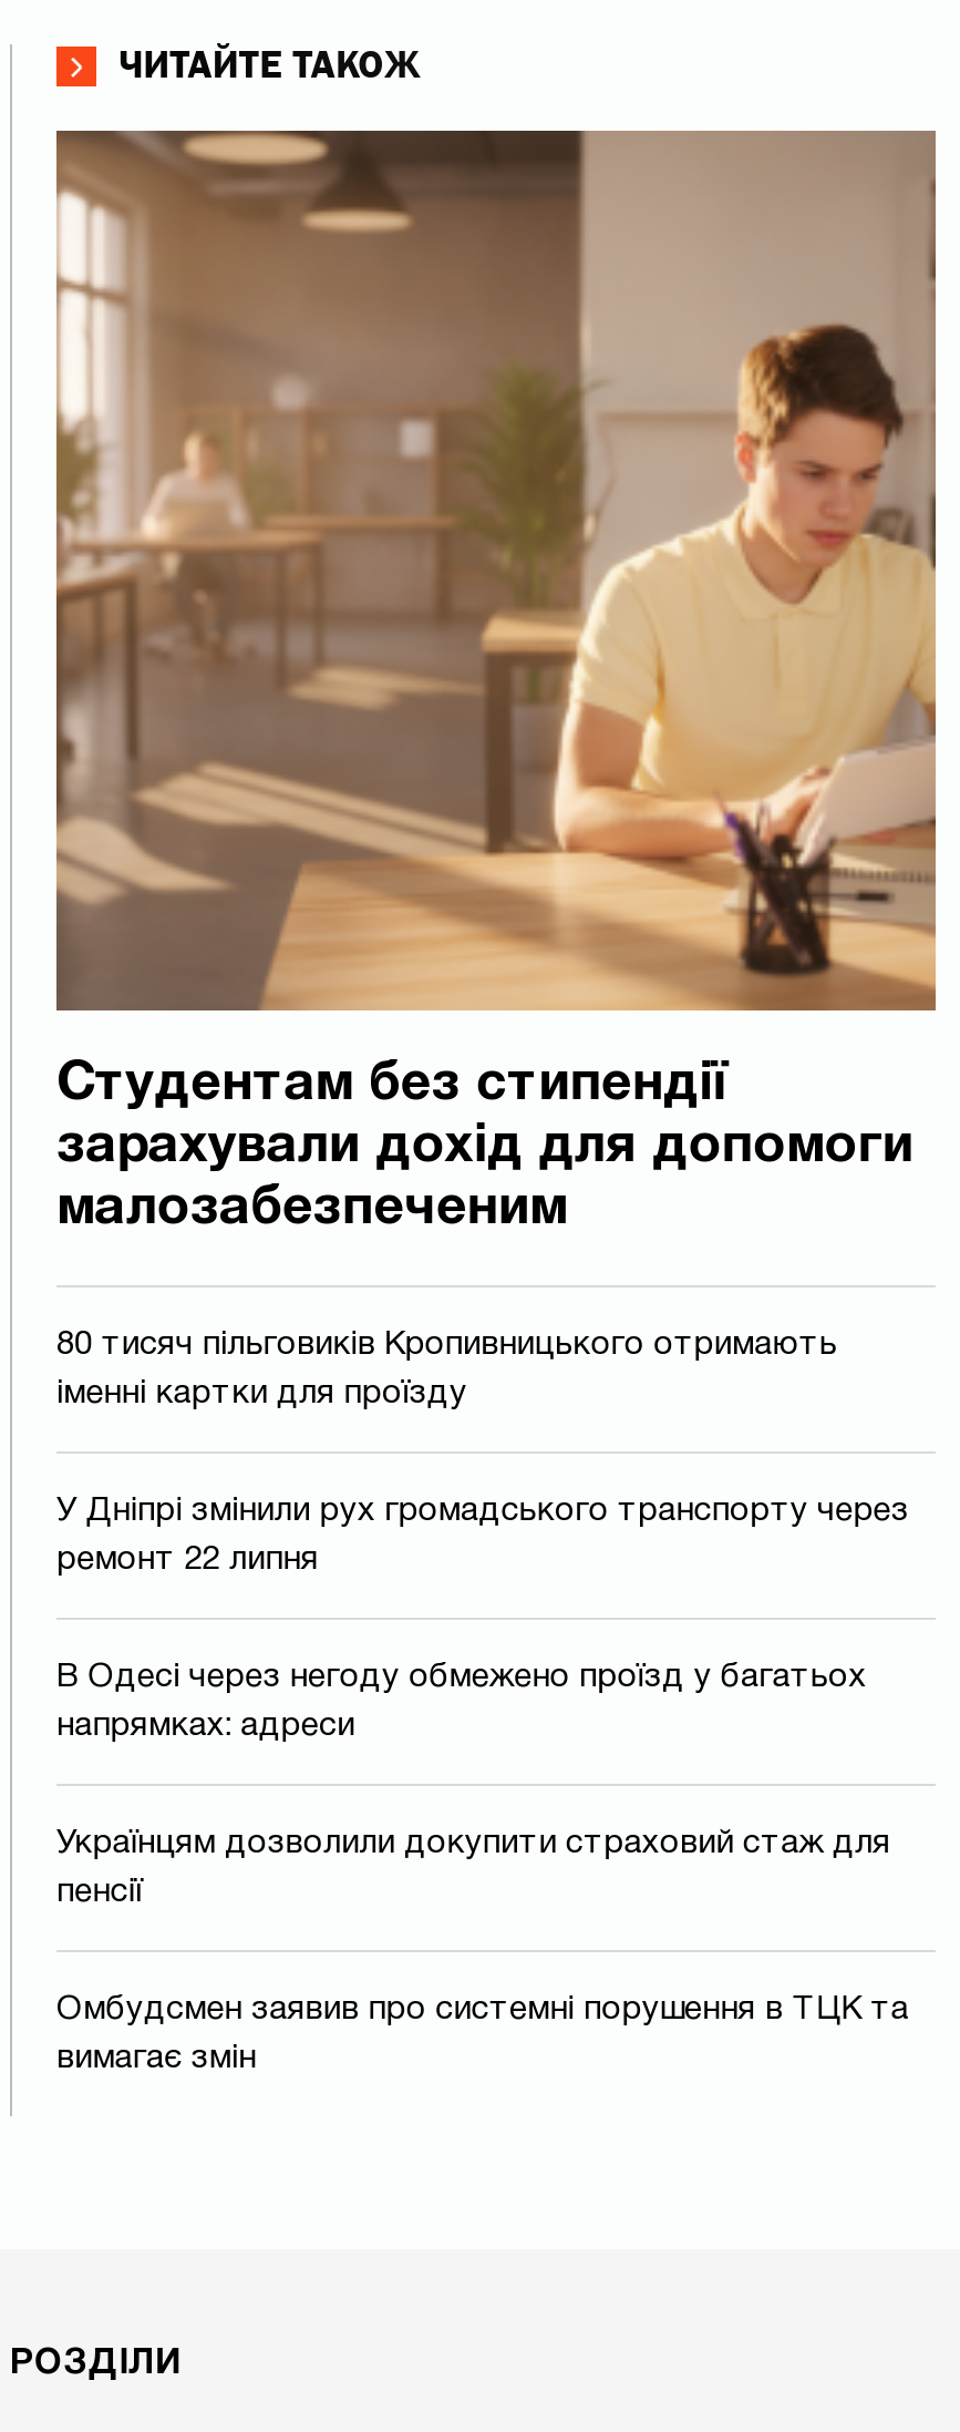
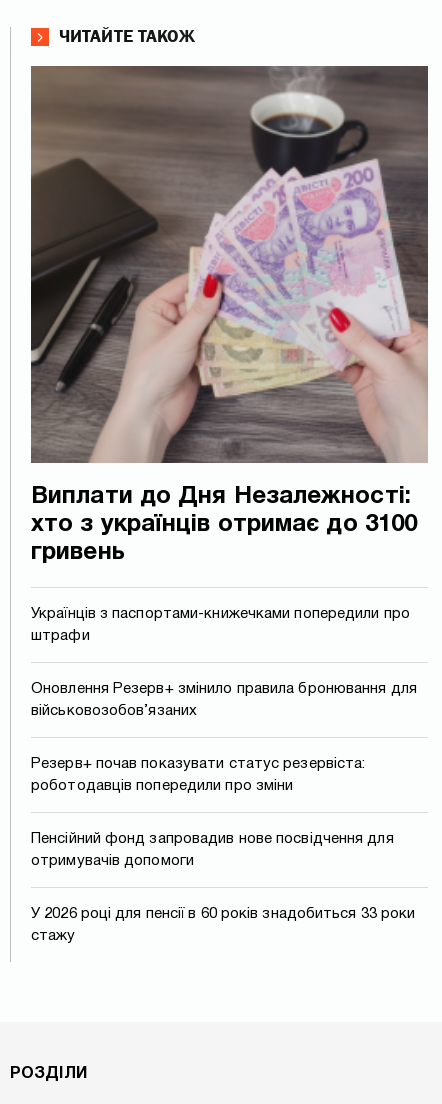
[54,130,938,1235] [image] | Студентам без стипендії | зарахували дохід для допомоги | малозабезпеченим -> [30,66,429,564] [image] | Виплати до Дня Незалежності: | хто з українців отримає до 3100 | гривень
[56,1331,837,1362] 80 тисяч пільговиків Кропивницького отримають -> [31,607,410,621] Українців з паспортами-книжечками попередили про
[56,1379,467,1410] іменні картки для проїзду -> [31,629,90,643] штрафи
[56,1497,909,1528] У Дніпрі змінили рух громадського транспорту через -> [31,682,417,696] Оновлення Резерв+ змінило правила бронювання для
[56,1546,319,1577] ремонт 22 липня -> [31,704,197,718] військовозобов’язаних
[56,1663,866,1694] В Одесі через негоду обмежено проїзд у багатьох -> [31,757,365,771] Резерв+ почав показувати статус резервіста:
[56,1712,355,1743] напрямках: адреси -> [31,779,293,793] роботодавців попередили про зміни
[56,1829,891,1860] Українцям дозволили докупити страховий стаж для -> [31,832,394,846] Пенсійний фонд запровадив нове посвідчення для
[56,1878,142,1909] пенсії -> [31,854,194,868] отримувачів допомоги
[56,1995,909,2026] Омбудсмен заявив про системні порушення в ТЦК та -> [31,907,415,921] У 2026 році для пенсії в 60 років знадобиться 33 роки
[56,2044,256,2075] вимагає змін -> [31,929,75,943] стажу

